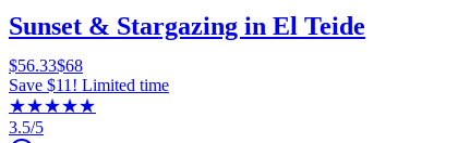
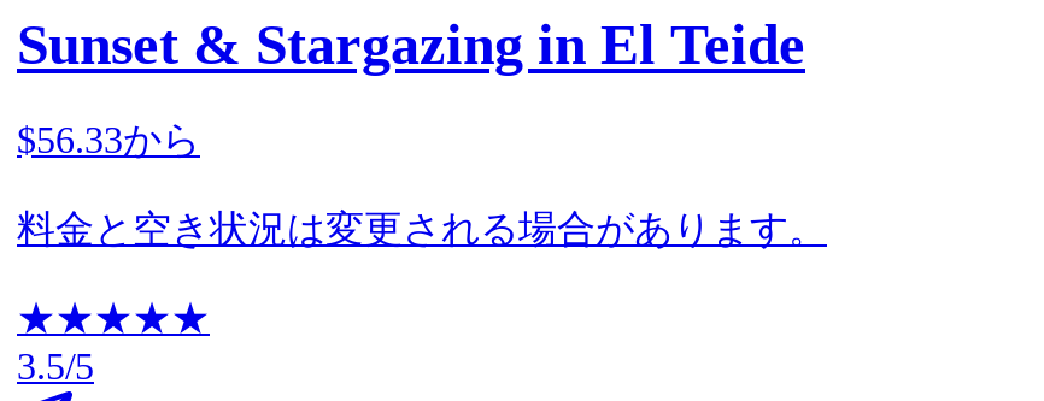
[9,56,169,94] $56.33$68 | Save $11! Limited time -> [17,120,827,250] $56.33から | 料金と空き状況は変更される場合があります。

